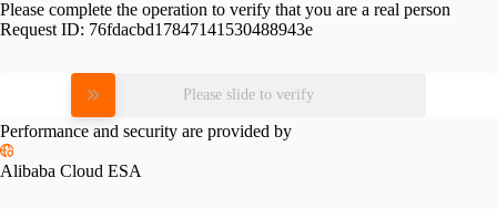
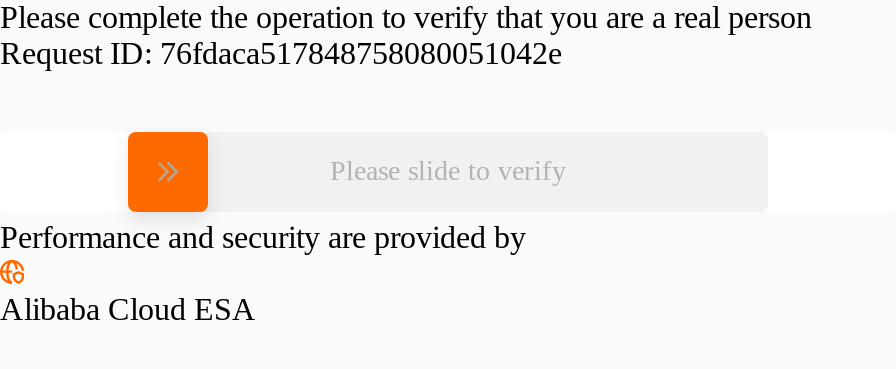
[0,20,313,39] Request ID: 76fdacbd17847141530488943e -> [0,36,562,70] Request ID: 76fdaca517848758080051042e

